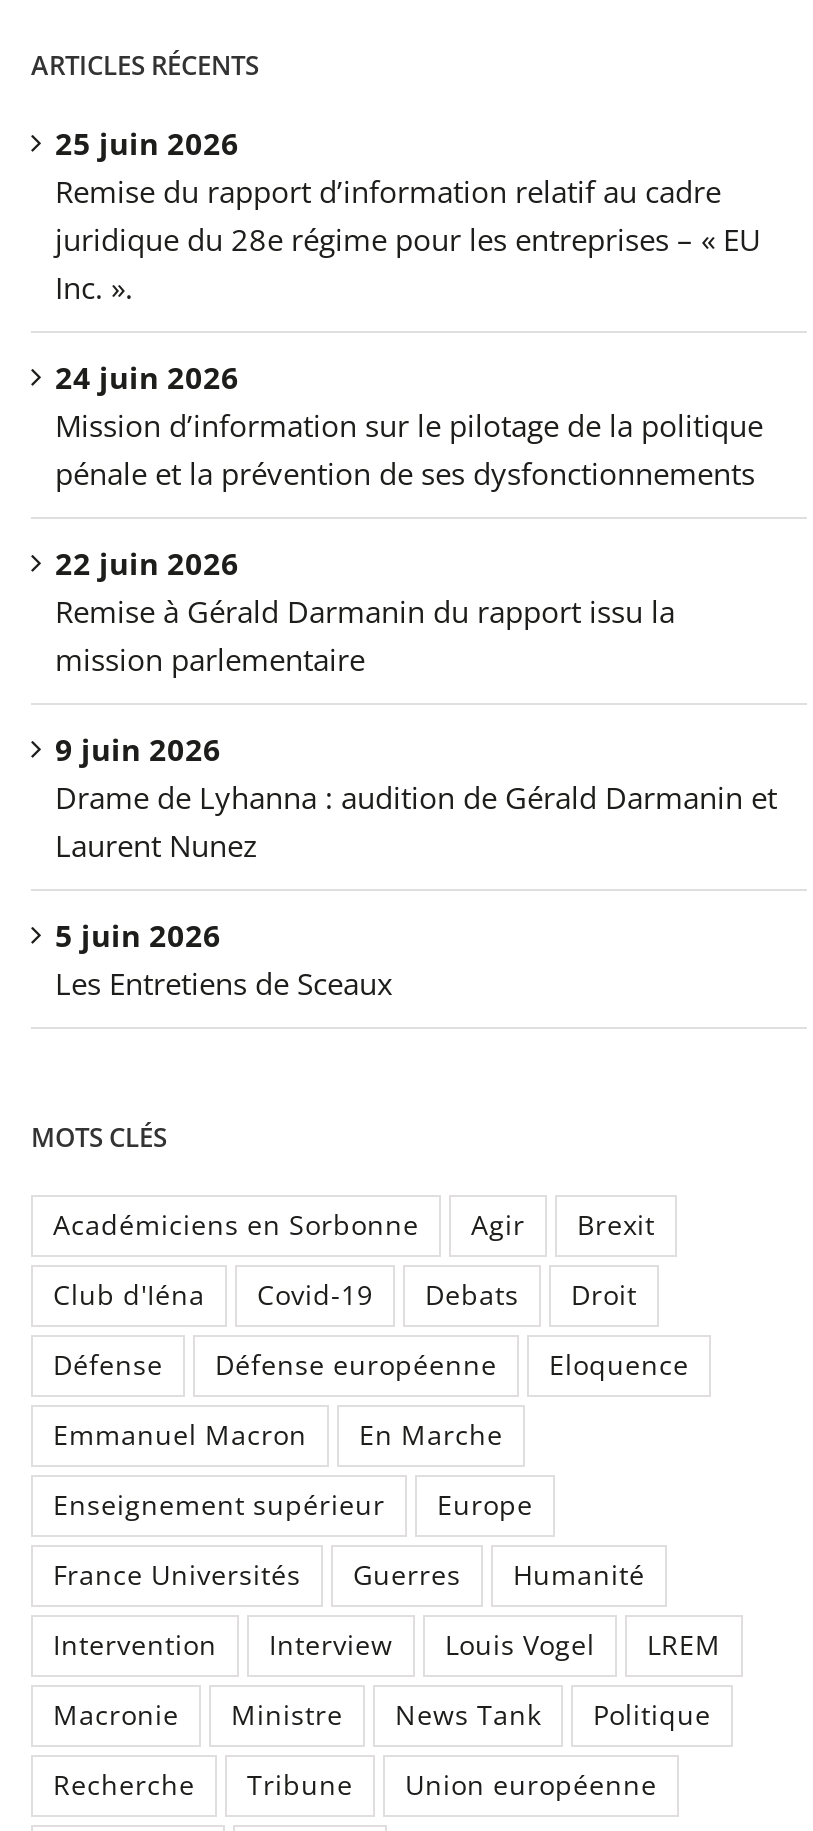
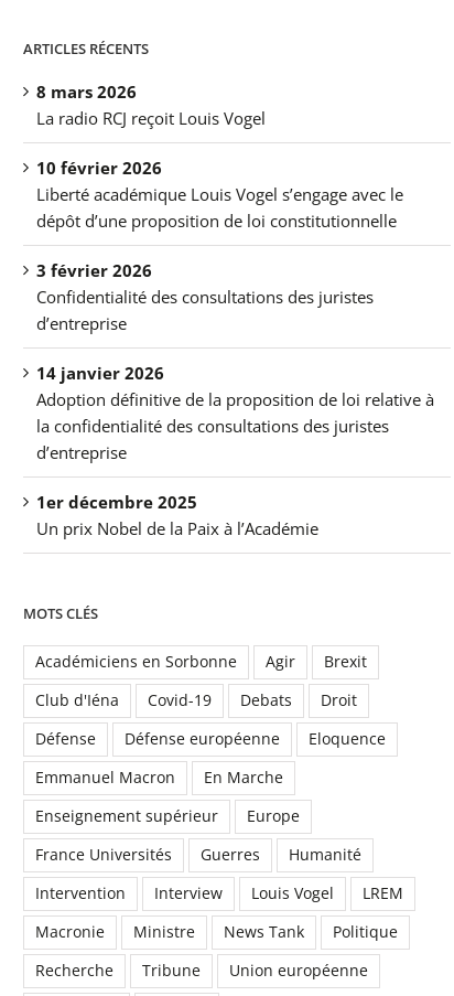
[55,123,761,307] 25 juin 2026 | Remise du rapport d’information relatif au cadre | juridique du 28e régime pour les entreprises – « EU | Inc. ». -> [36,81,266,129] 8 mars 2026 | La radio RCJ reçoit Louis Vogel
[55,357,763,493] 24 juin 2026 | Mission d’information sur le pilotage de la politique | pénale et la prévention de ses dysfonctionnements -> [36,157,403,232] 10 février 2026 | Liberté académique Louis Vogel s’engage avec le | dépôt d’une proposition de loi constitutionnelle
[55,543,675,679] 22 juin 2026 | Remise à Gérald Darmanin du rapport issu la | mission parlementaire -> [36,259,374,334] 3 février 2026 | Confidentialité des consultations des juristes | d’entreprise
[55,729,777,865] 9 juin 2026 | Drame de Lyhanna : audition de Gérald Darmanin et | Laurent Nunez -> [36,362,434,463] 14 janvier 2026 | Adoption définitive de la proposition de loi relative à | la confidentialité des consultations des juristes | d’entreprise
[55,915,393,1003] 5 juin 2026 | Les Entretiens de Sceaux -> [36,491,318,539] 1er décembre 2025 | Un prix Nobel de la Paix à l’Académie

